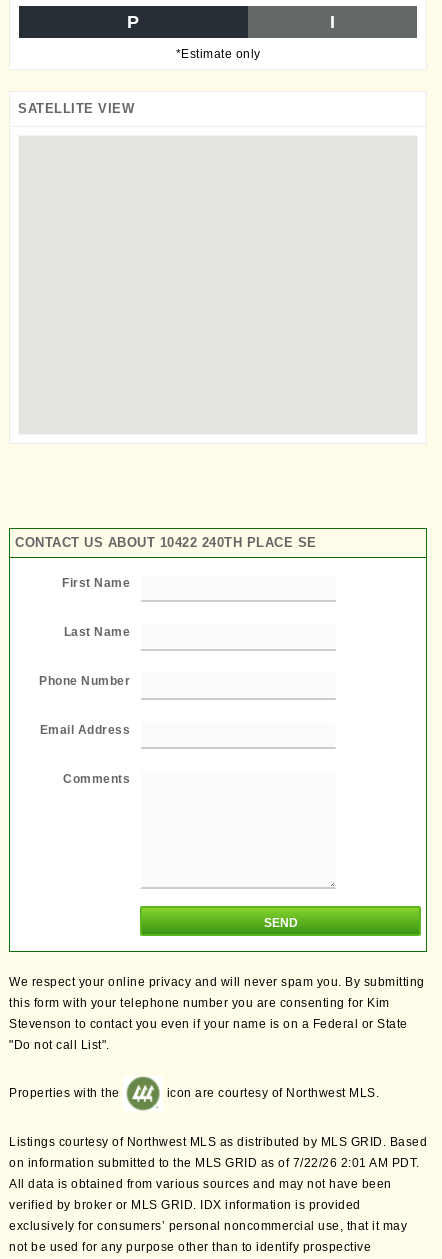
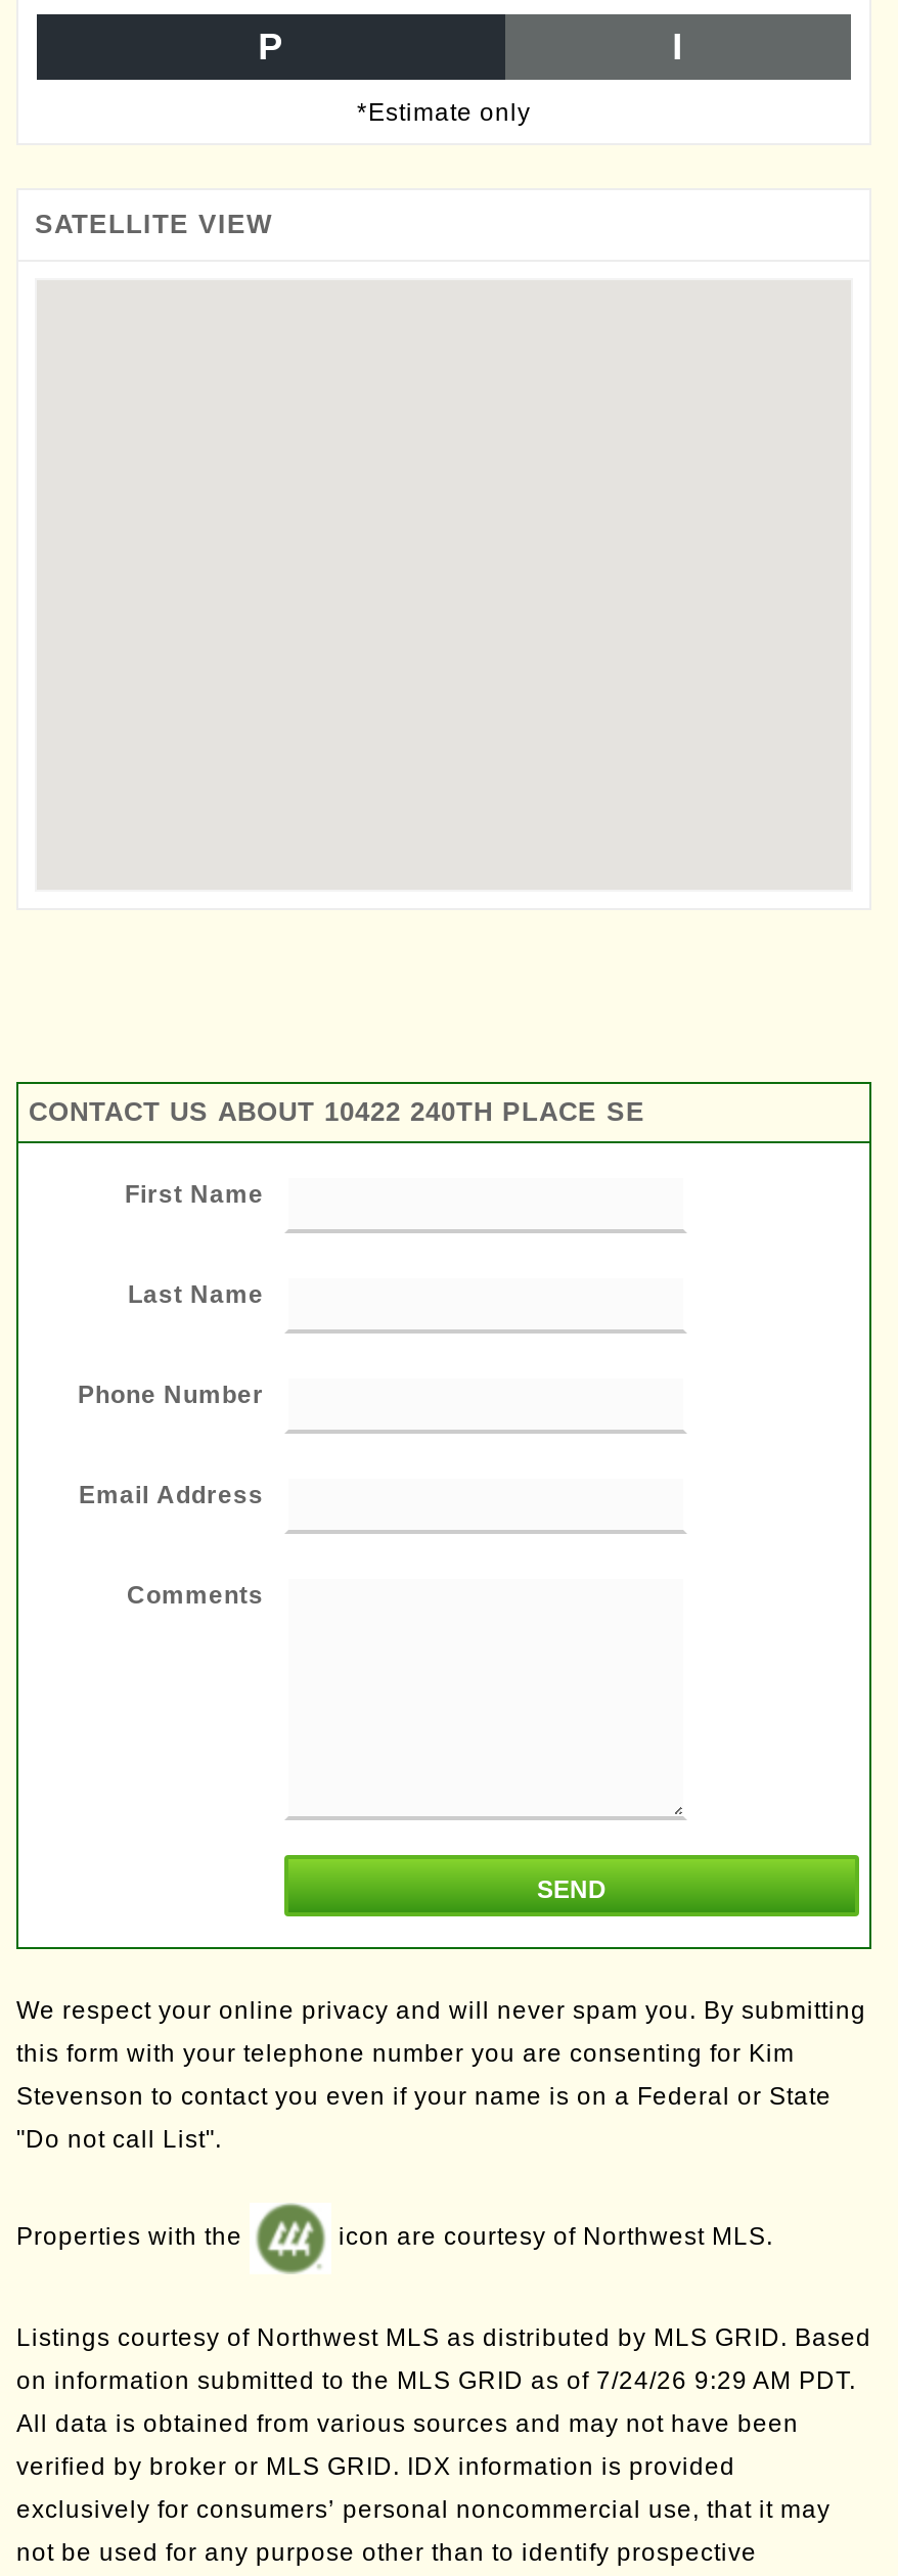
[9,1156,419,1170] on information submitted to the MLS GRID as of 7/22/26 2:01 AM PDT. -> [16,2366,856,2394] on information submitted to the MLS GRID as of 7/24/26 9:29 AM PDT.

